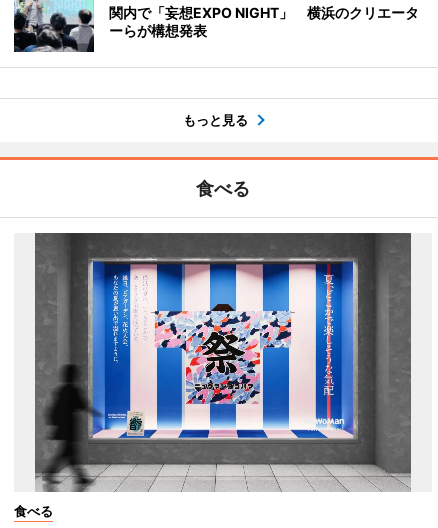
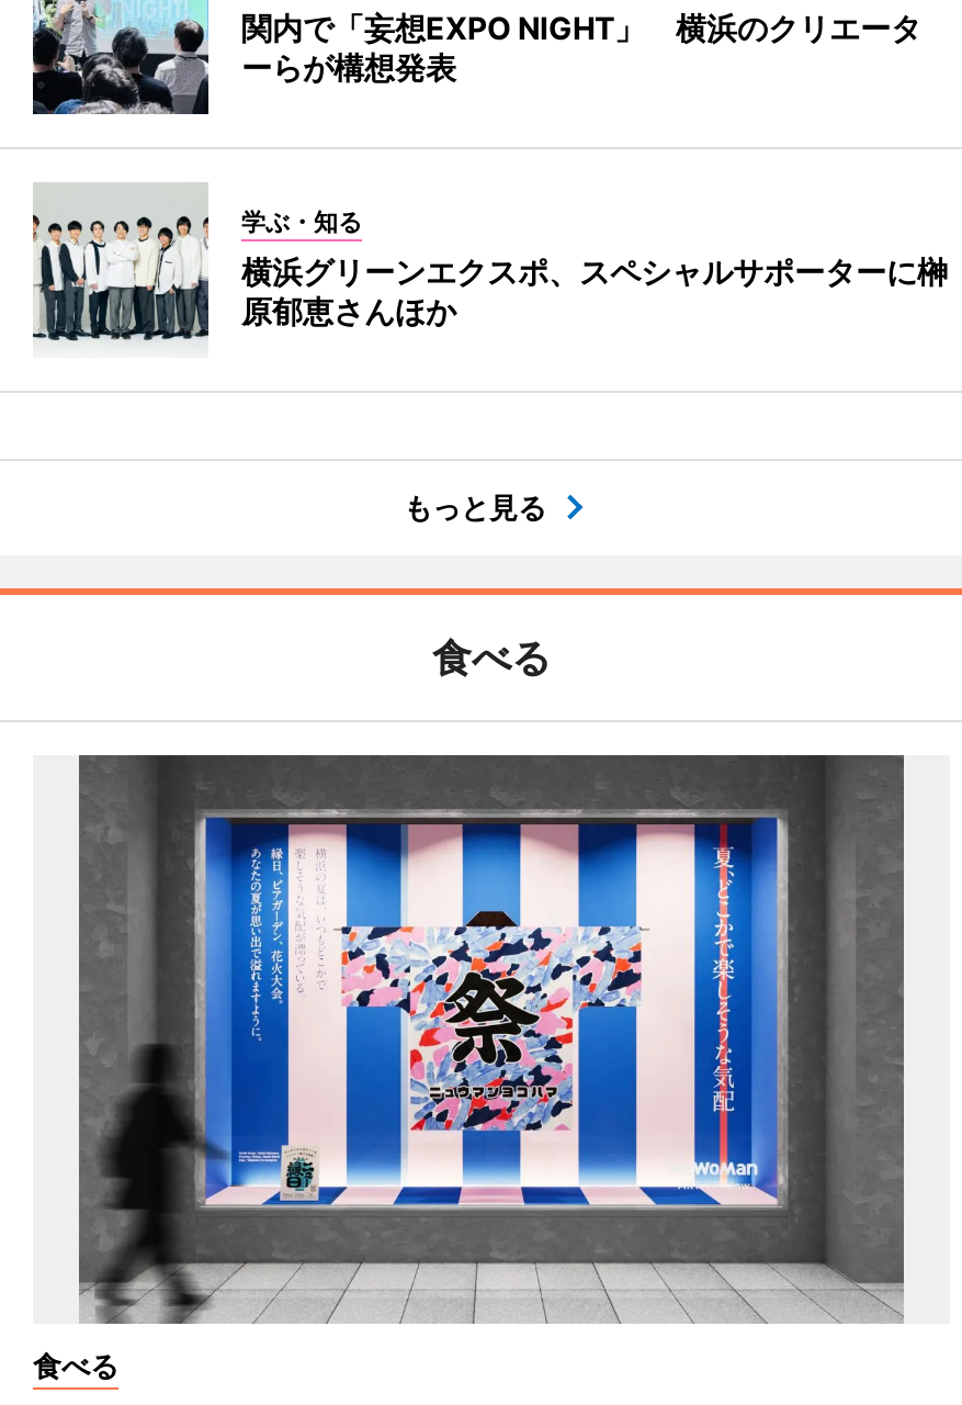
none -> [31,182,948,351] [image] | 学ぶ・知る | 横浜グリーンエクスポ、スペシャルサポーターに榊 | 原郁恵さんほか

